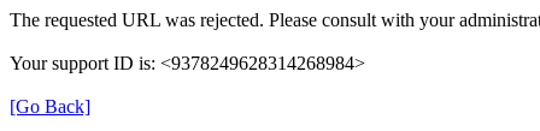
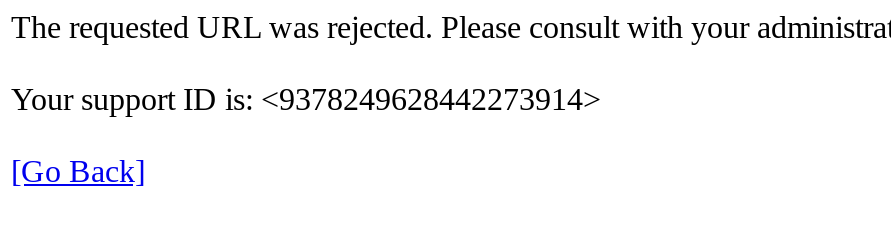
[10,53,365,73] Your support ID is: <9378249628314268984> -> [11,82,601,116] Your support ID is: <9378249628442273914>

